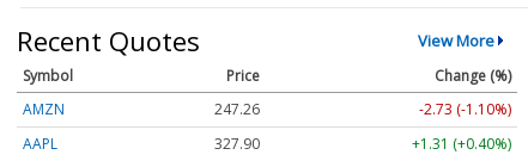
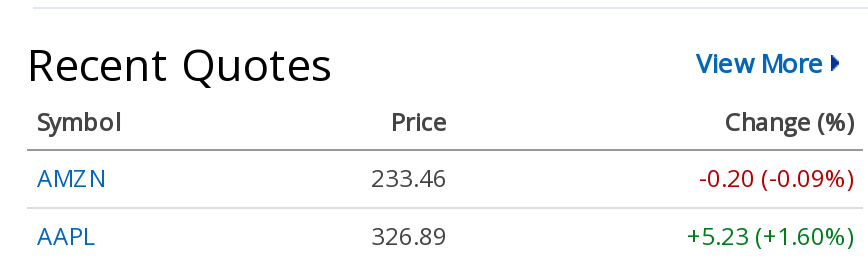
[214,98,260,119] 247.26 -> [371,160,447,194] 233.46
[419,98,511,119] -2.73 (-1.10%) -> [699,160,853,194] -0.20 (-0.09%)
[214,133,260,153] 327.90 -> [371,218,447,252] 326.89
[412,133,511,153] +1.31 (+0.40%) -> [687,218,853,252] +5.23 (+1.60%)

